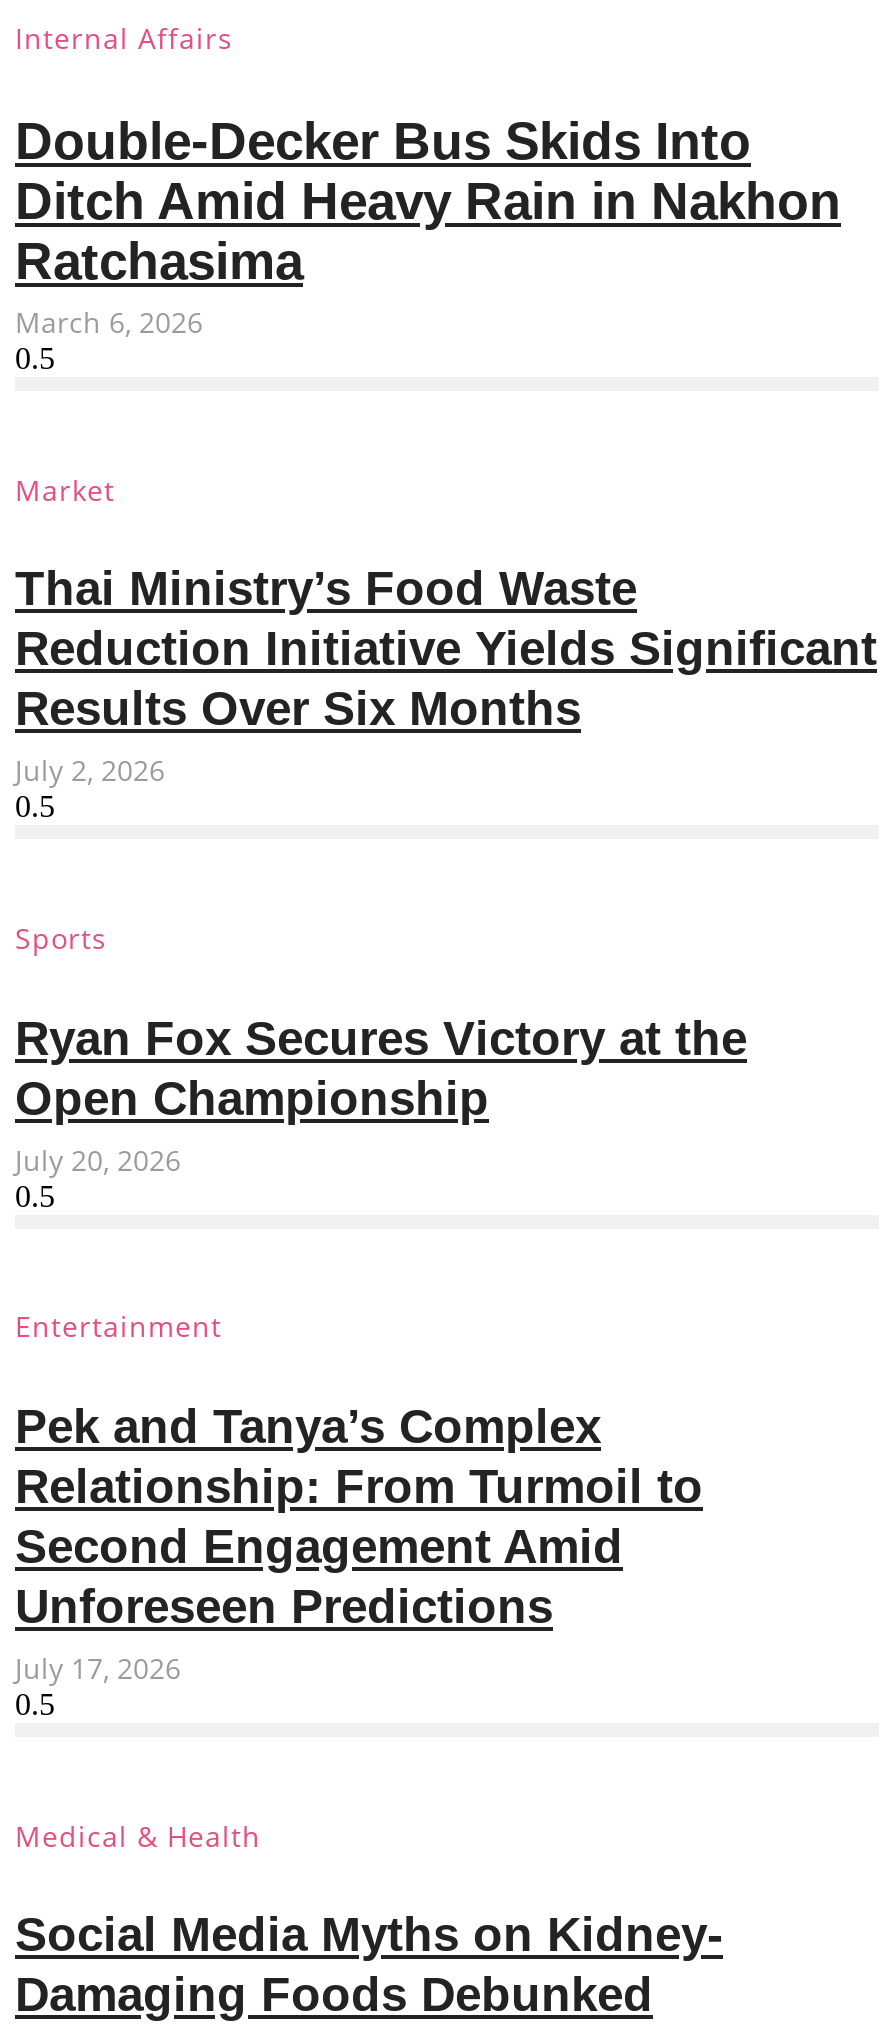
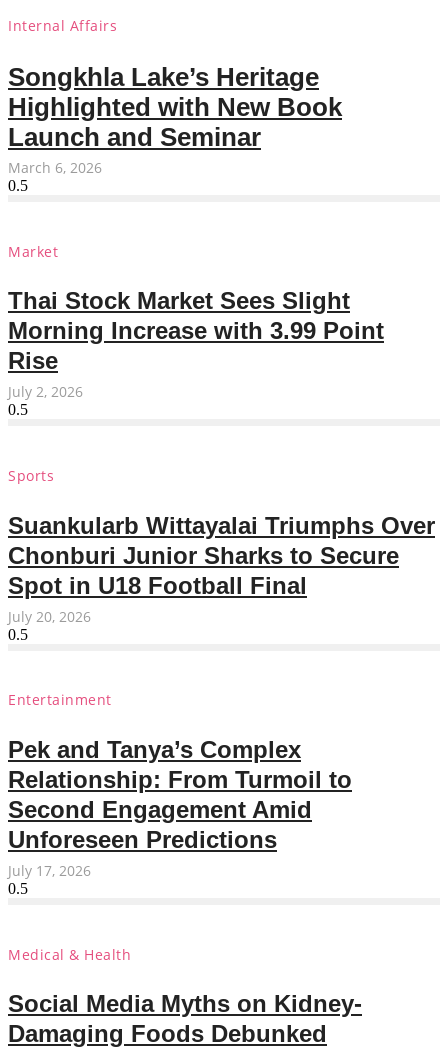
[15,111,841,291] Double-Decker Bus Skids Into | Ditch Amid Heavy Rain in Nakhon | Ratchasima -> [8,62,342,152] Songkhla Lake’s Heritage | Highlighted with New Book | Launch and Seminar
[15,562,877,736] Thai Ministry’s Food Waste | Reduction Initiative Yields Significant | Results Over Six Months -> [8,287,384,374] Thai Stock Market Sees Slight | Morning Increase with 3.99 Point | Rise
[15,1010,747,1124] Ryan Fox Secures Victory at the | Open Championship -> [8,512,435,599] Suankularb Wittayalai Triumphs Over | Chonburi Junior Sharks to Secure | Spot in U18 Football Final

